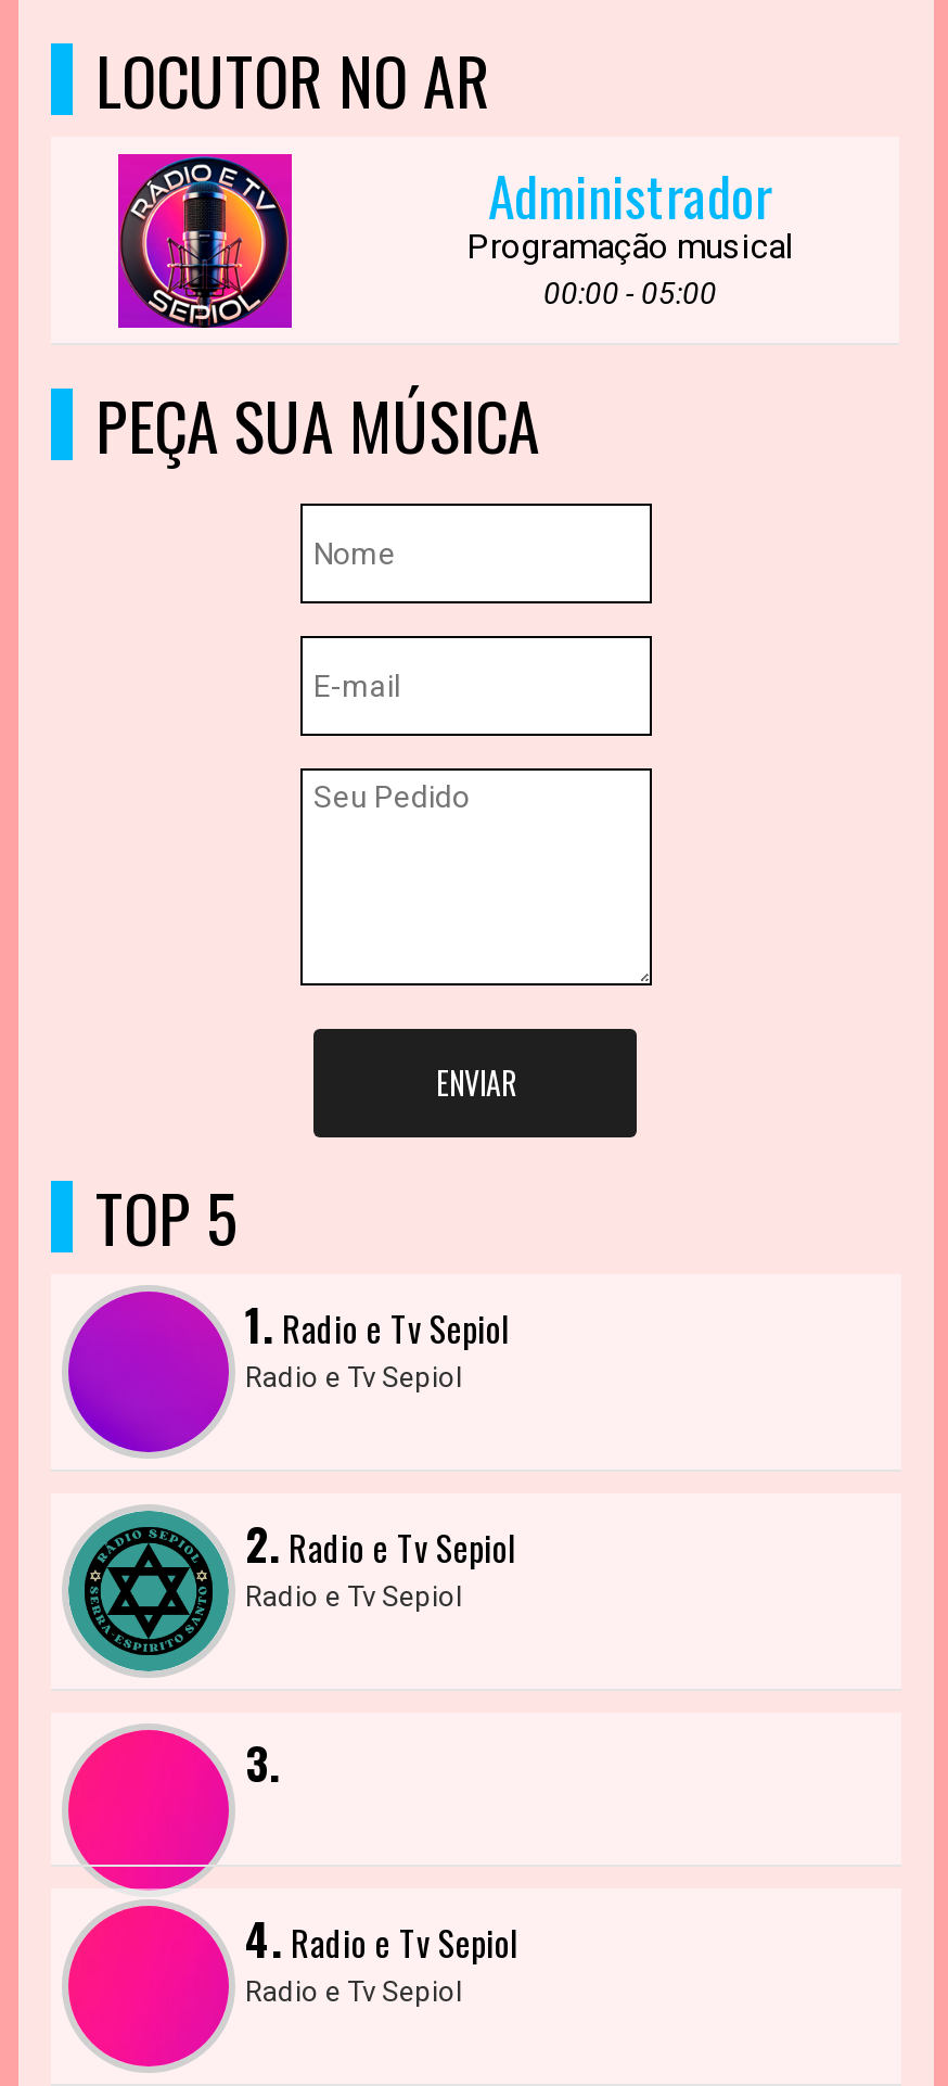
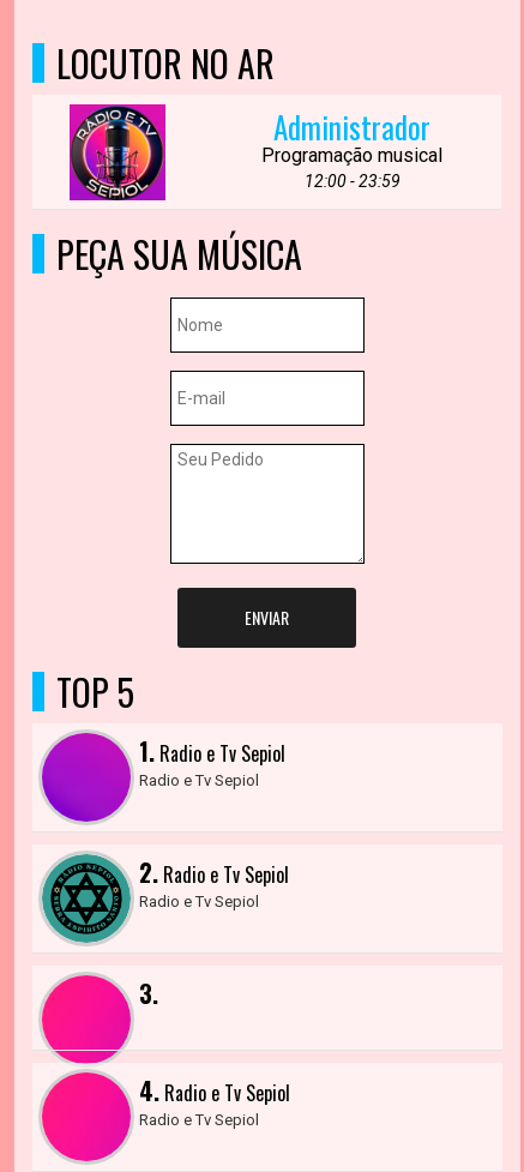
[543,276,717,310] 00:00 - 05:00 -> [304,172,400,191] 12:00 - 23:59

